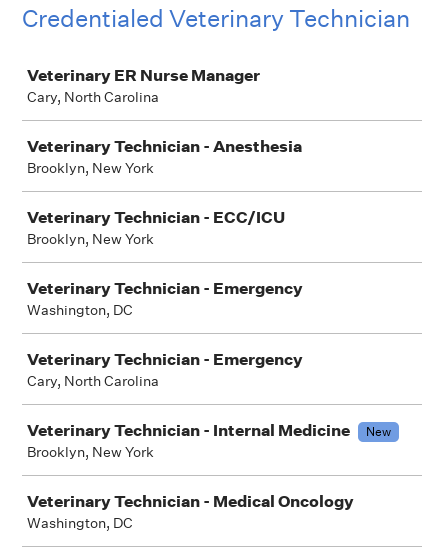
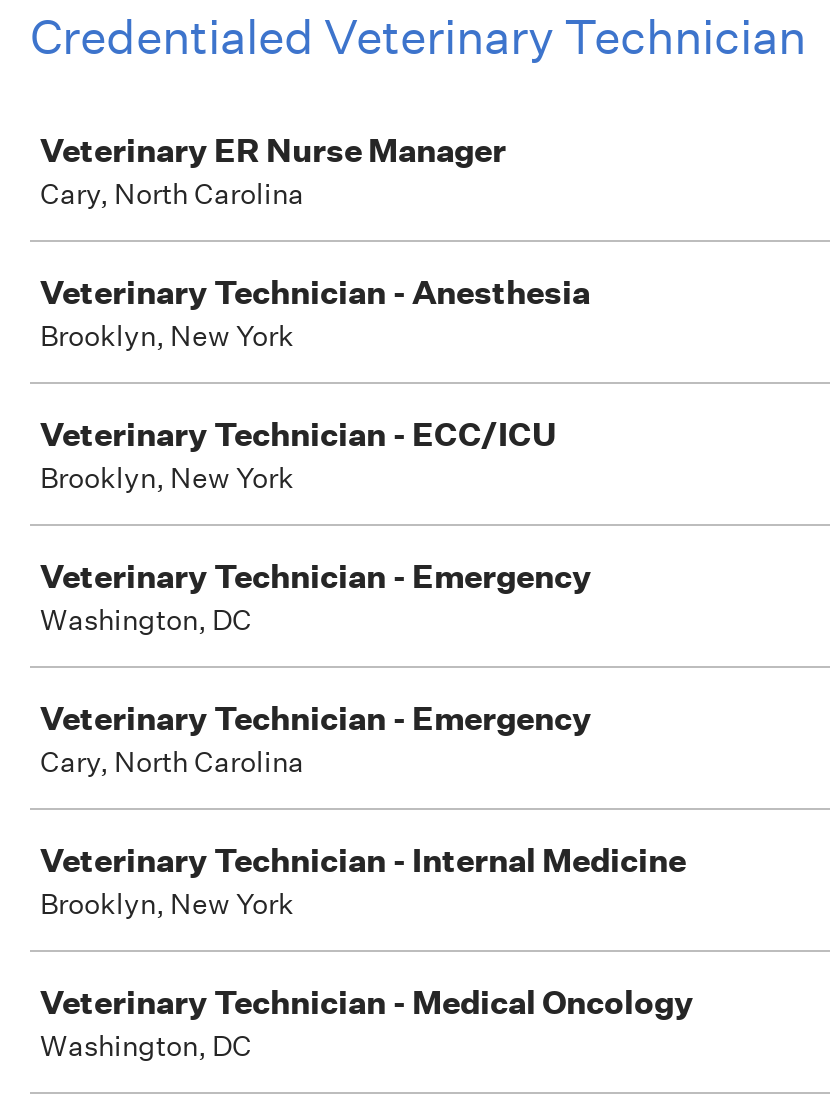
[366,423,391,440] New -> none

